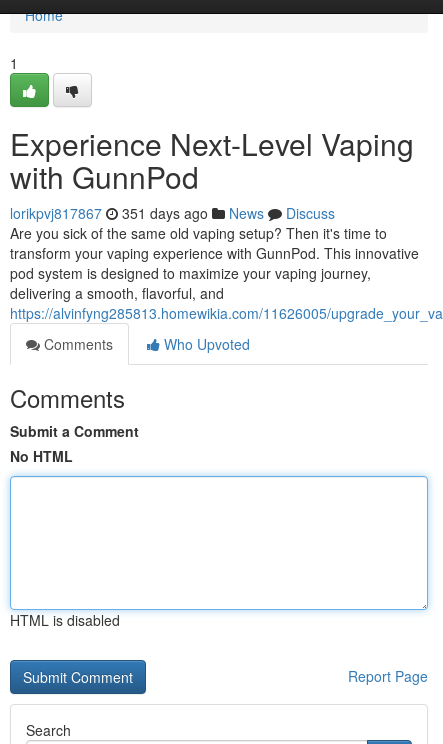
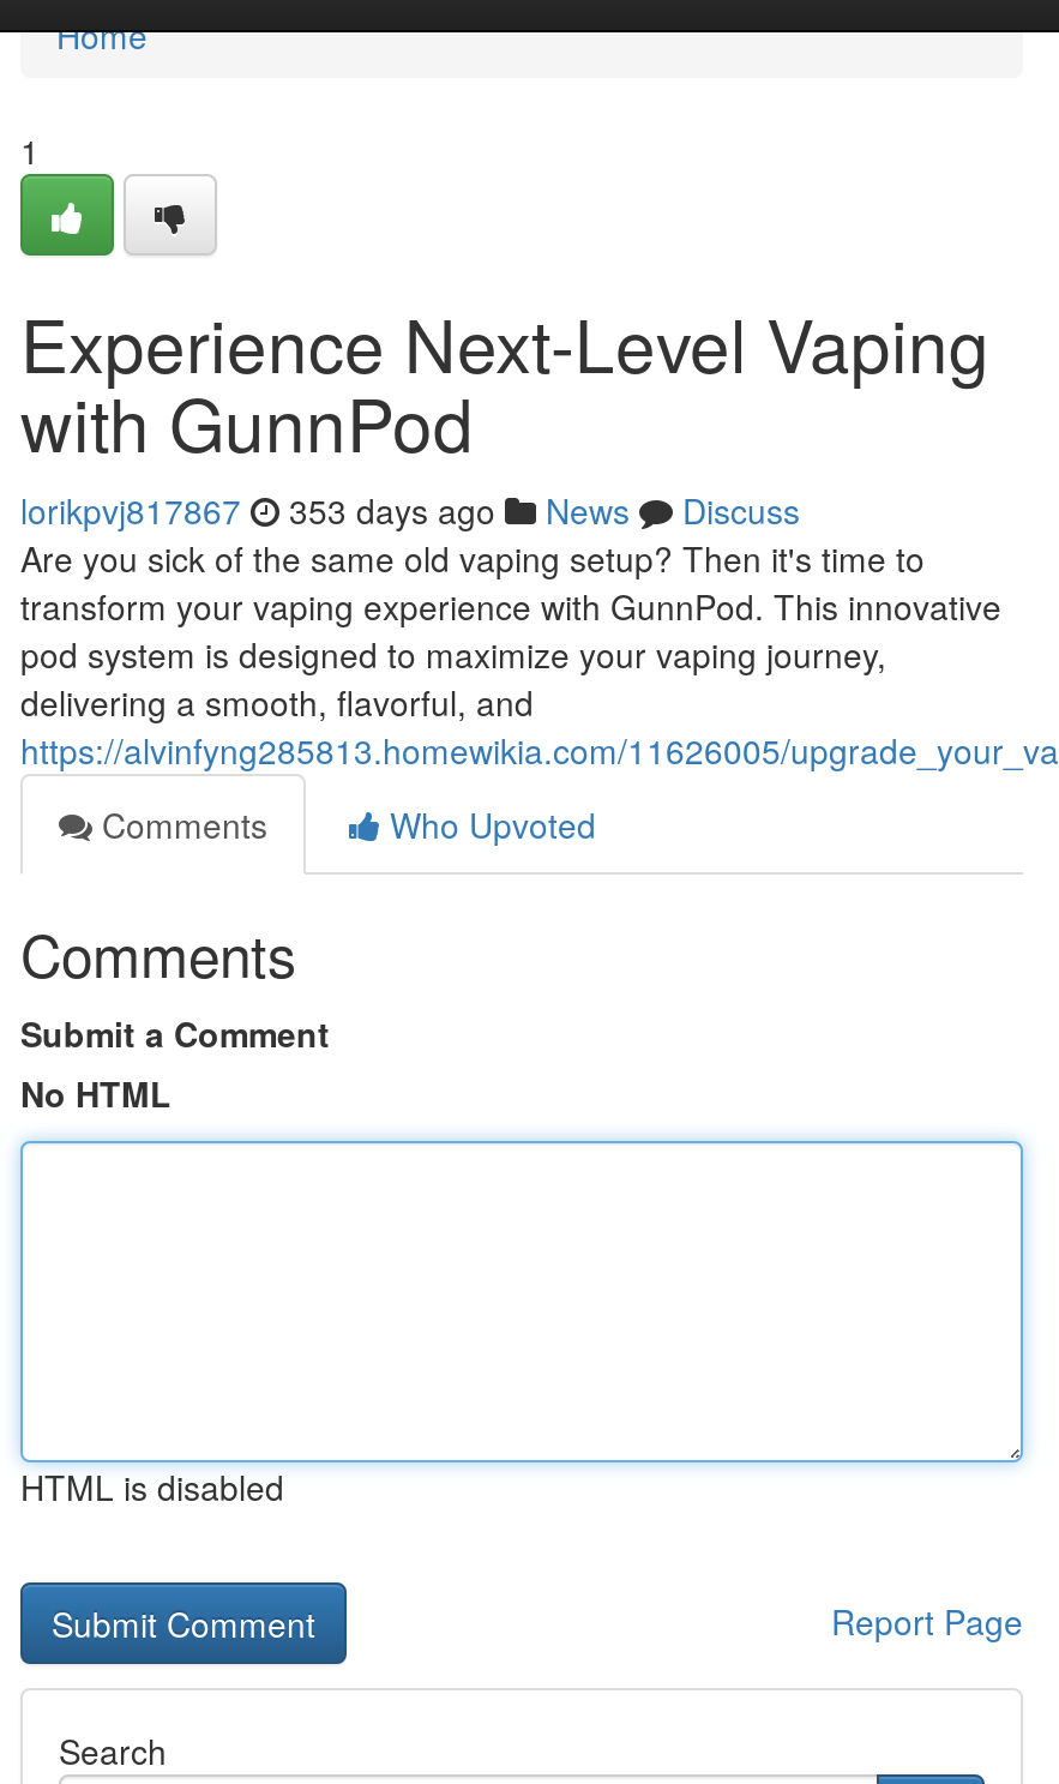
[10,203,335,223] lorikpvj817867 351 days ago News Discuss -> [20,486,800,534] lorikpvj817867 353 days ago News Discuss

